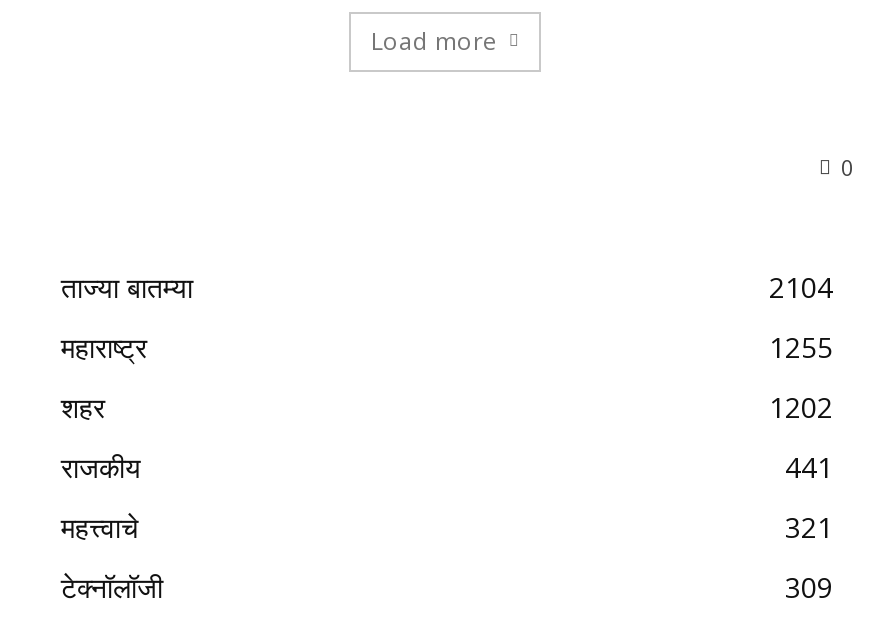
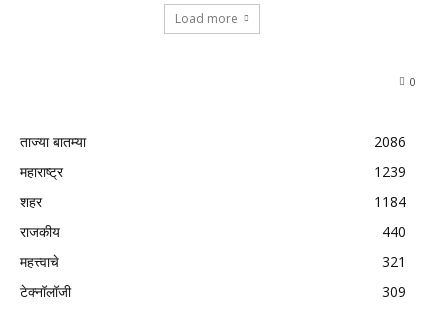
[769,268,833,306] 2104 -> [374,132,406,151] 2086
[769,328,833,366] 1255 -> [374,162,406,181] 1239
[769,388,833,426] 1202 -> [374,192,406,211] 1184
[785,448,833,486] 441 -> [382,222,406,241] 440

